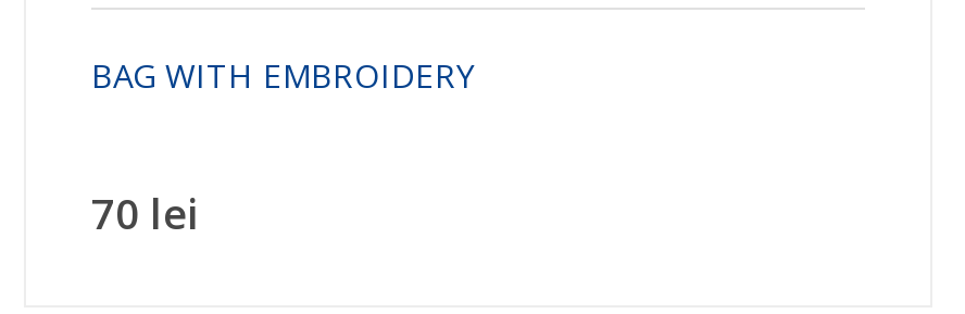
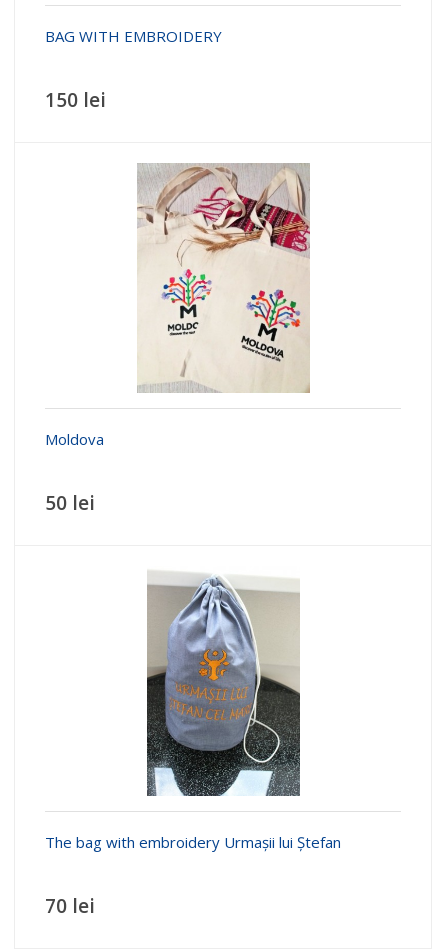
none -> [45,87,106,113] 150 lei
none -> [45,429,104,516] Moldova | 50 lei
none -> [45,570,341,852] [image] | The bag with embroidery Urmașii lui Ștefan
none -> [136,162,311,394] [image]

